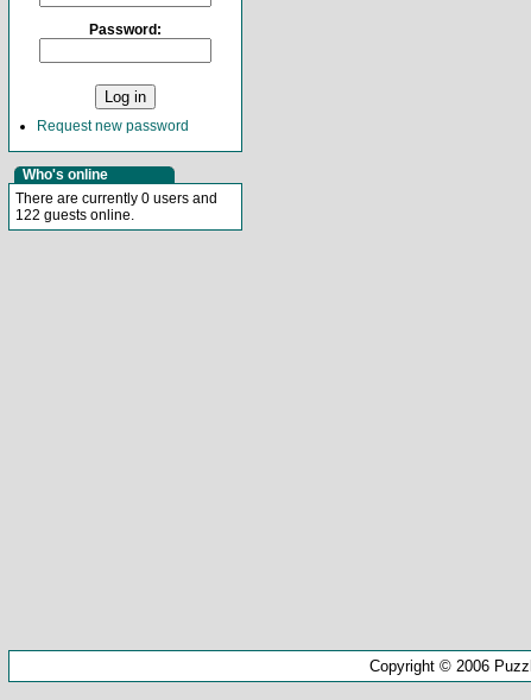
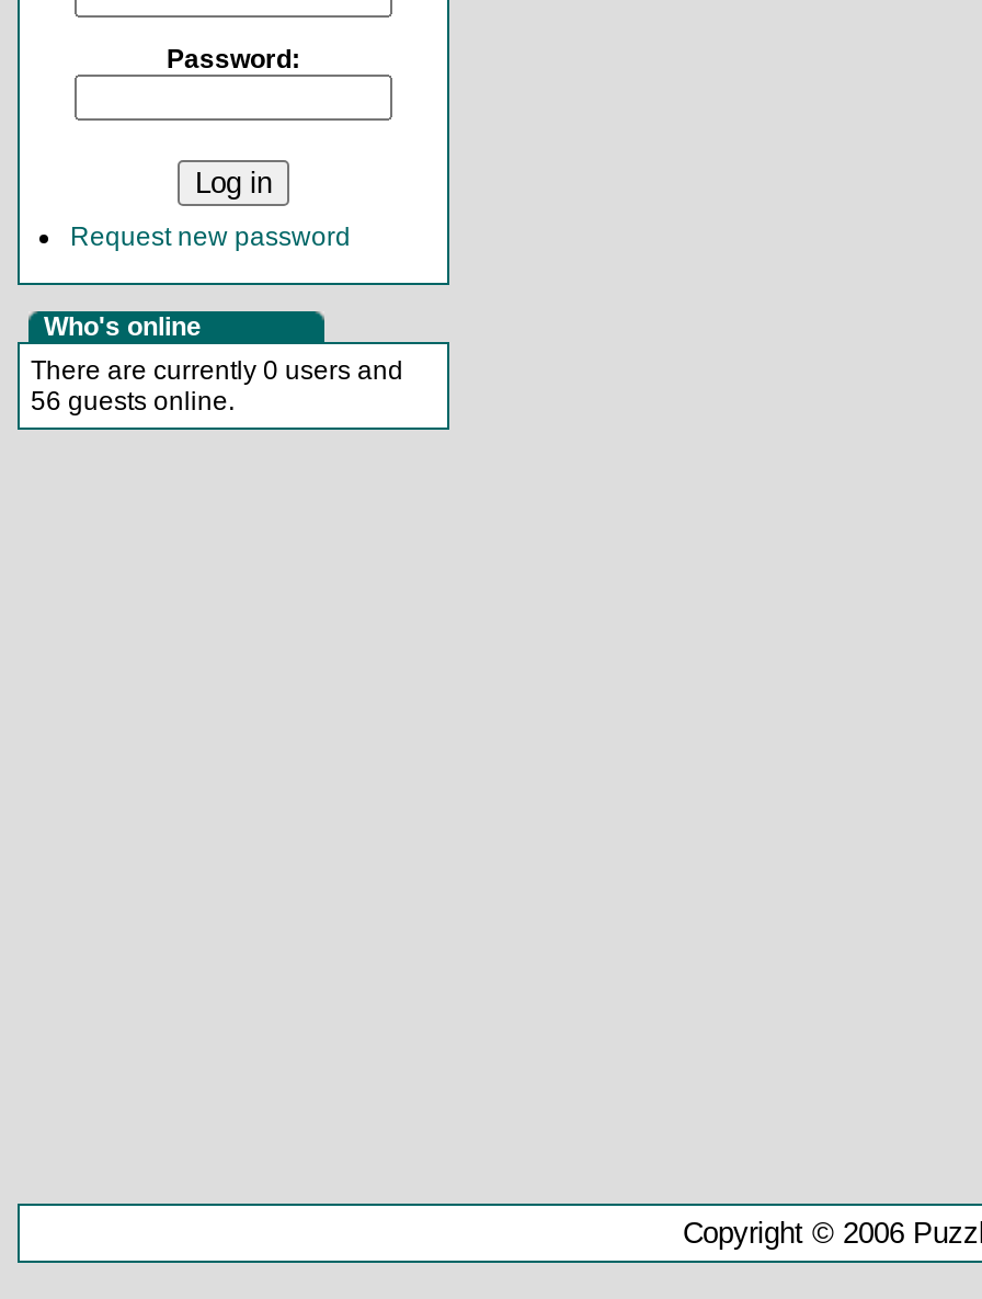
[15,207,134,223] 122 guests online. -> [31,385,235,416] 56 guests online.

